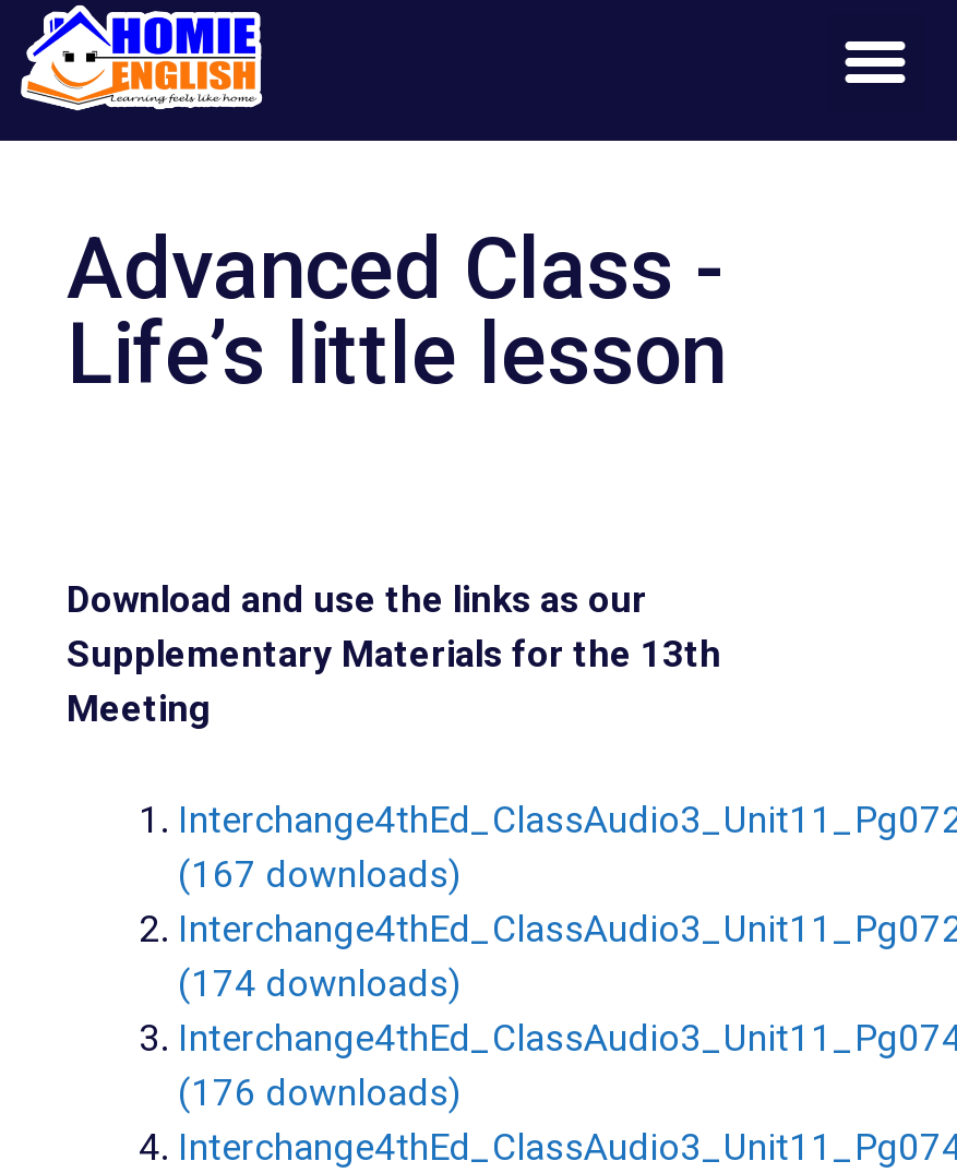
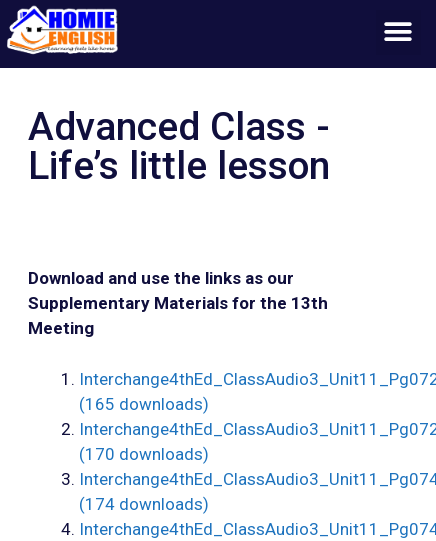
[178,851,462,895] (167 downloads) -> [79,393,209,413] (165 downloads)
[178,960,462,1004] (174 downloads) -> [79,443,209,463] (170 downloads)
[178,1070,462,1113] (176 downloads) -> [79,493,209,513] (174 downloads)

